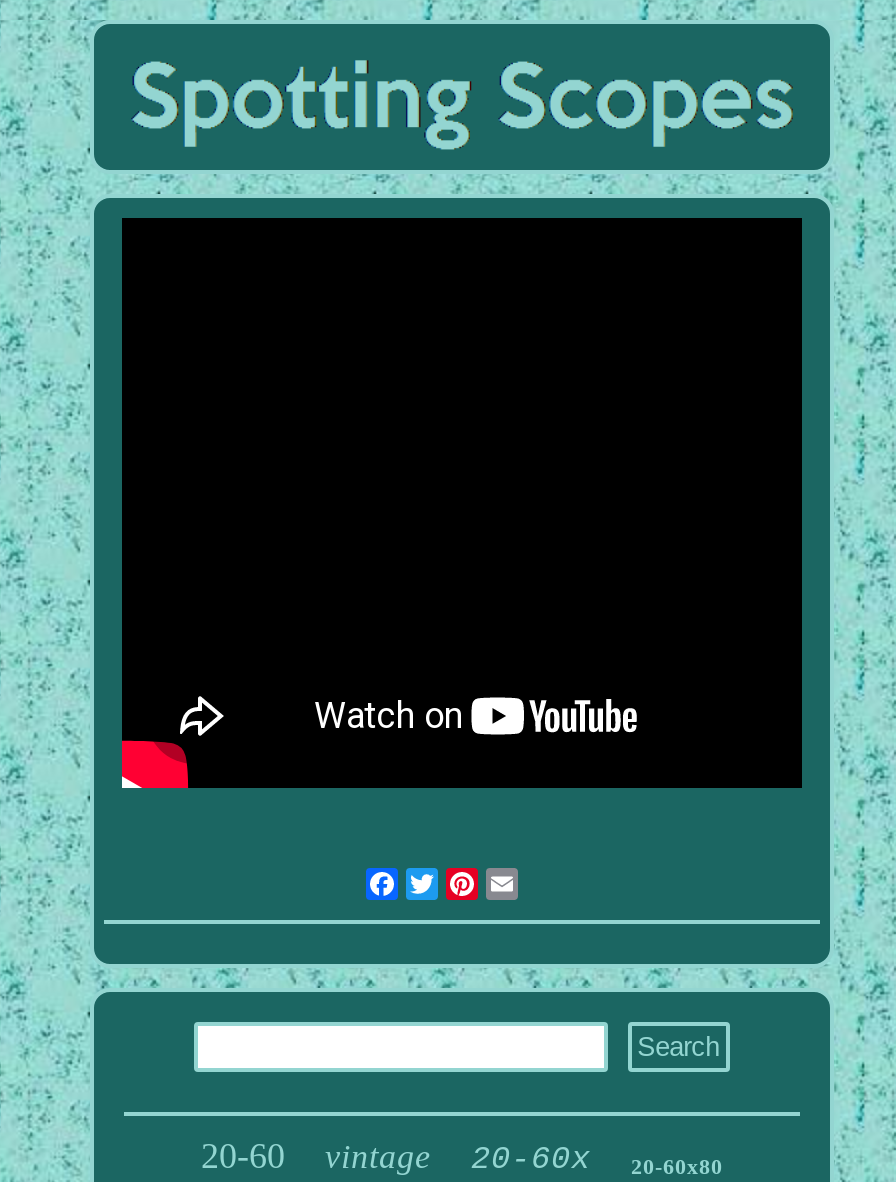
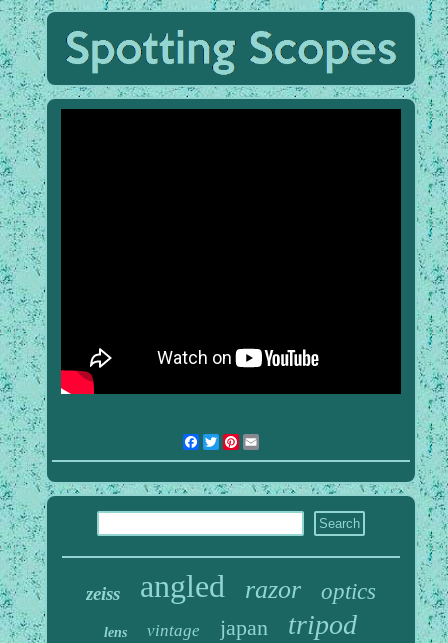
[201,1135,285,1175] 20-60 -> [86,568,376,640] zeiss | angled | razor | optics | lens
[471,1141,723,1177] 20-60x | 20-60x80 -> [220,609,357,640] japan | tripod

